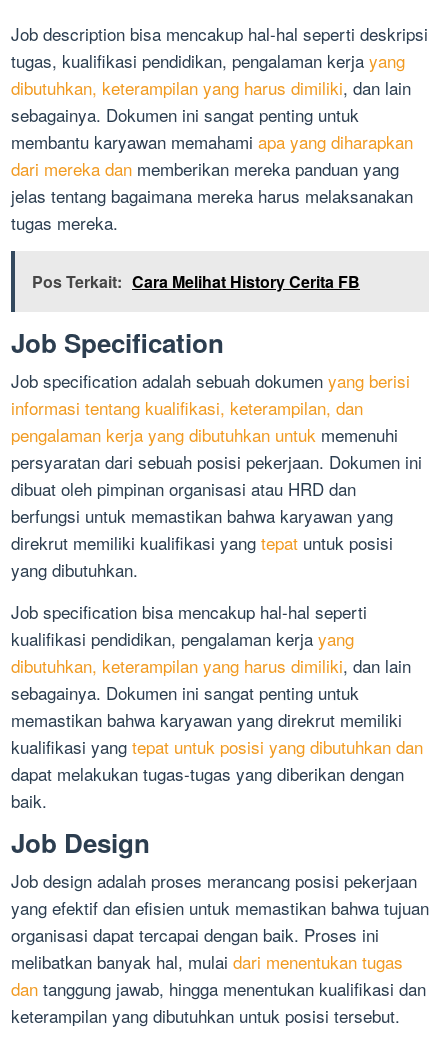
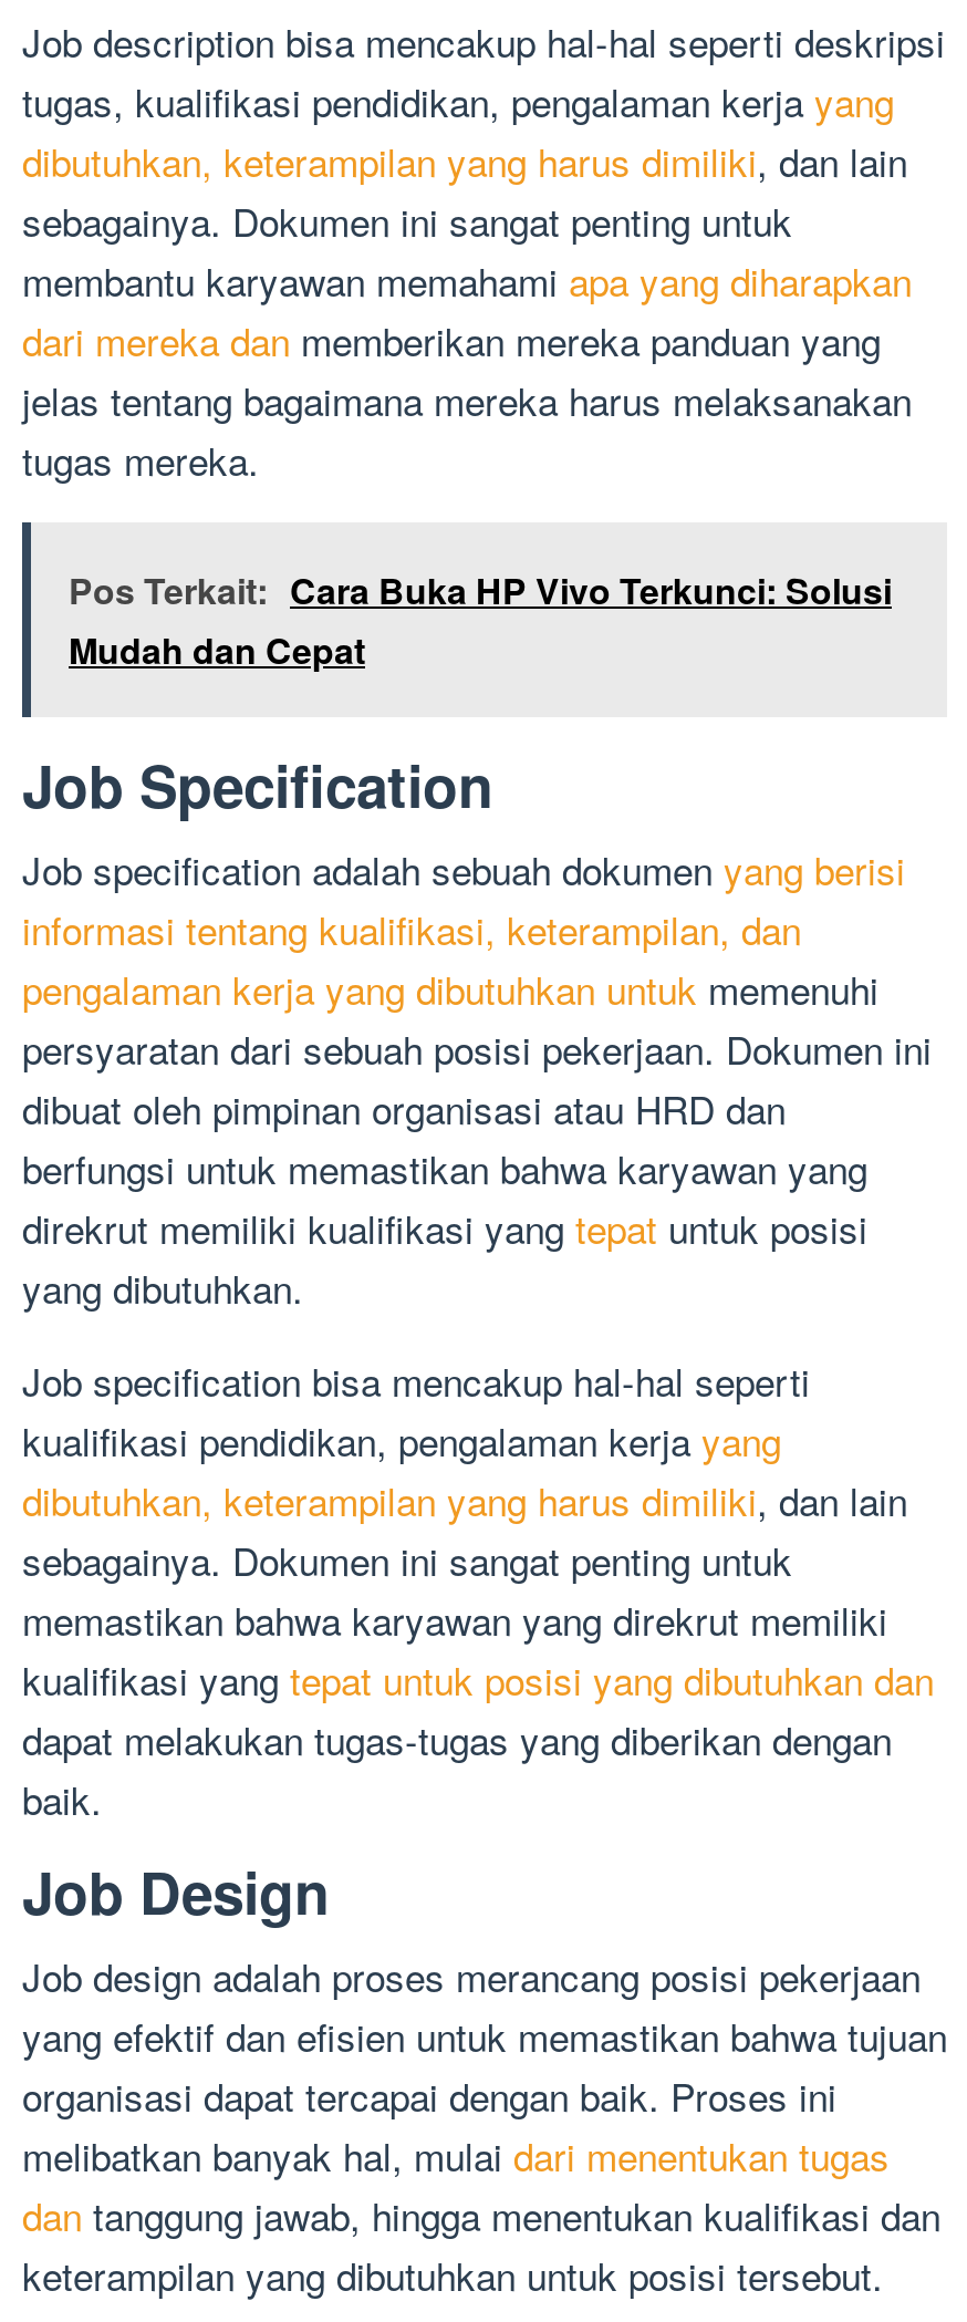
[32,270,360,293] Pos Terkait: Cara Melihat History Cerita FB -> [69,565,892,675] Pos Terkait: Cara Buka HP Vivo Terkunci: Solusi | Mudah dan Cepat

